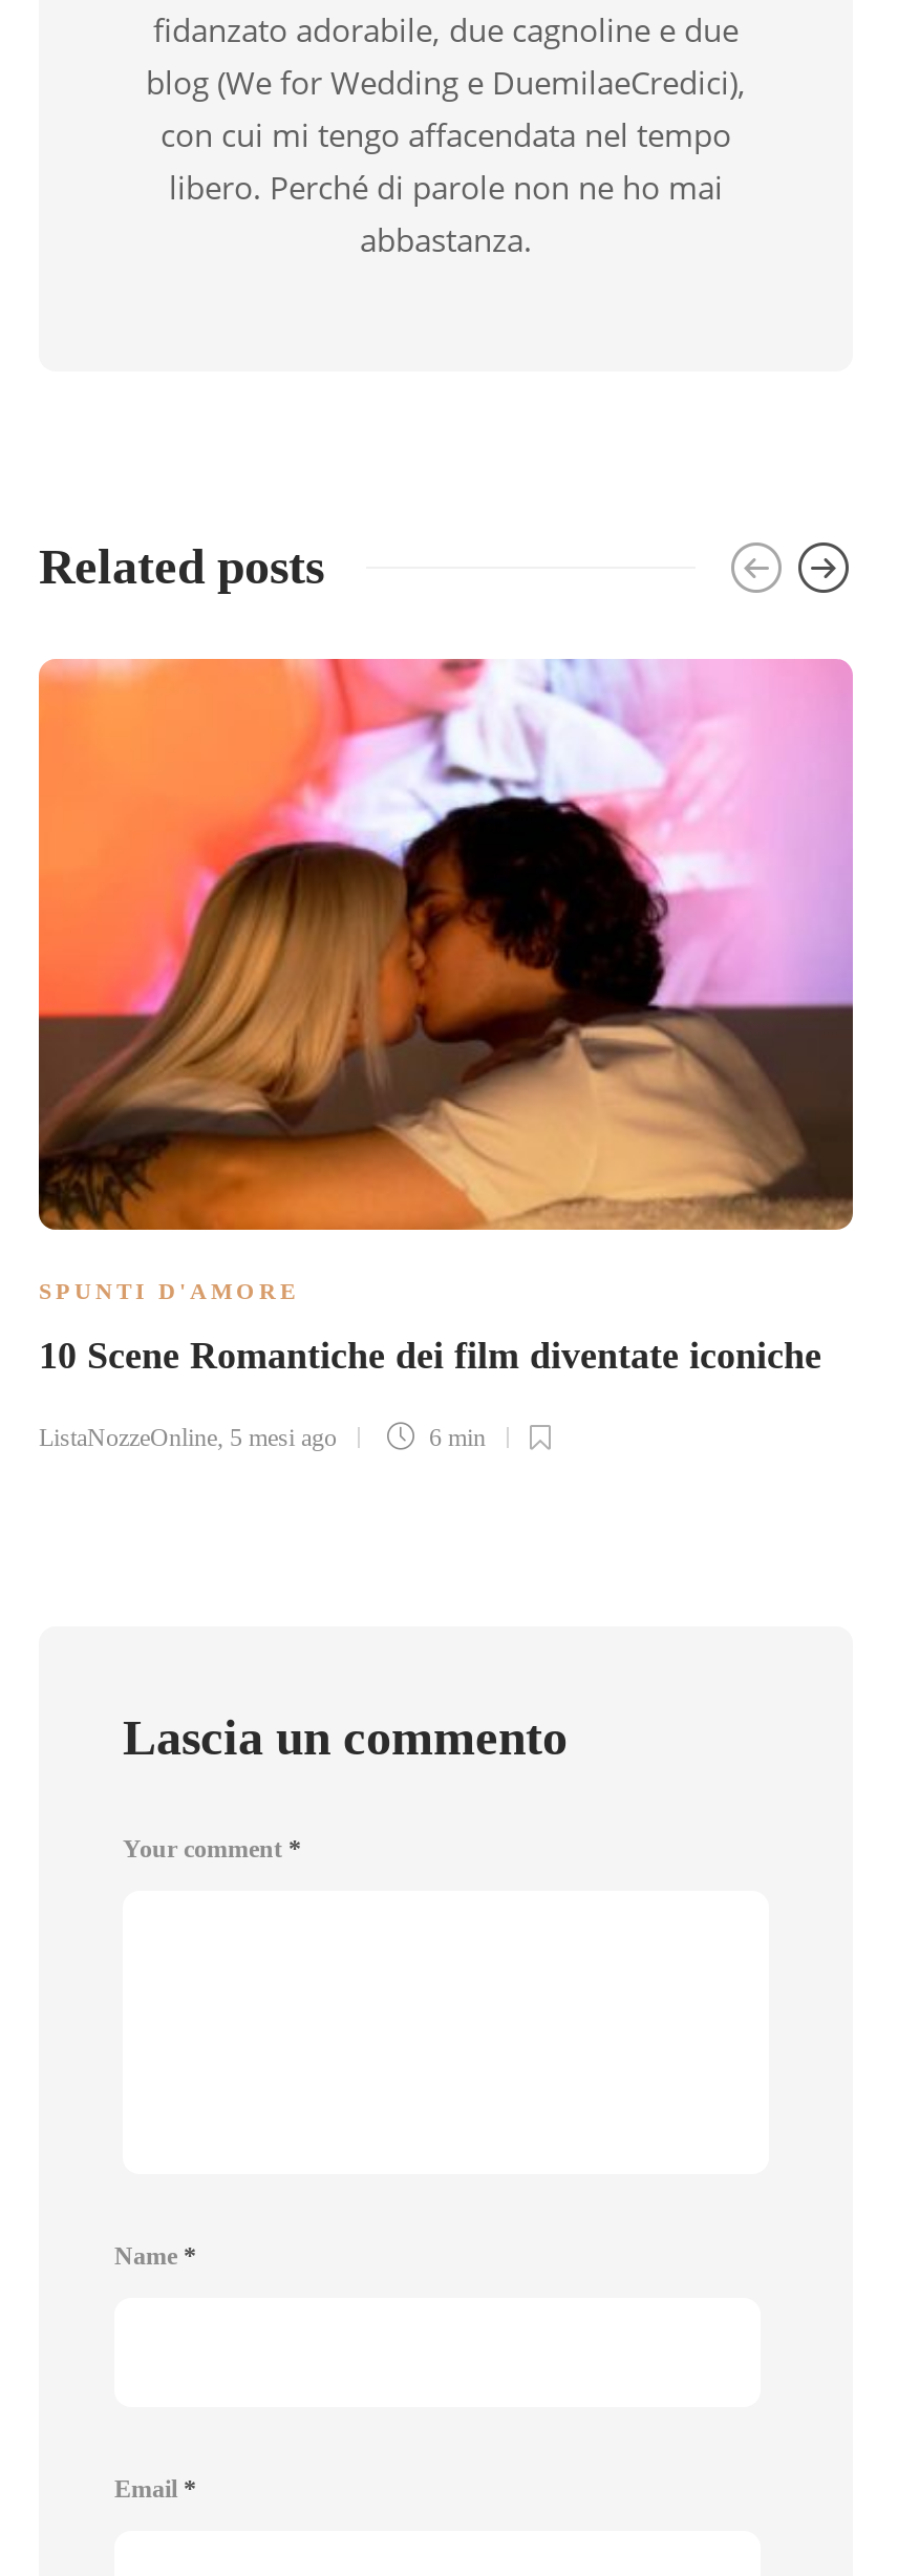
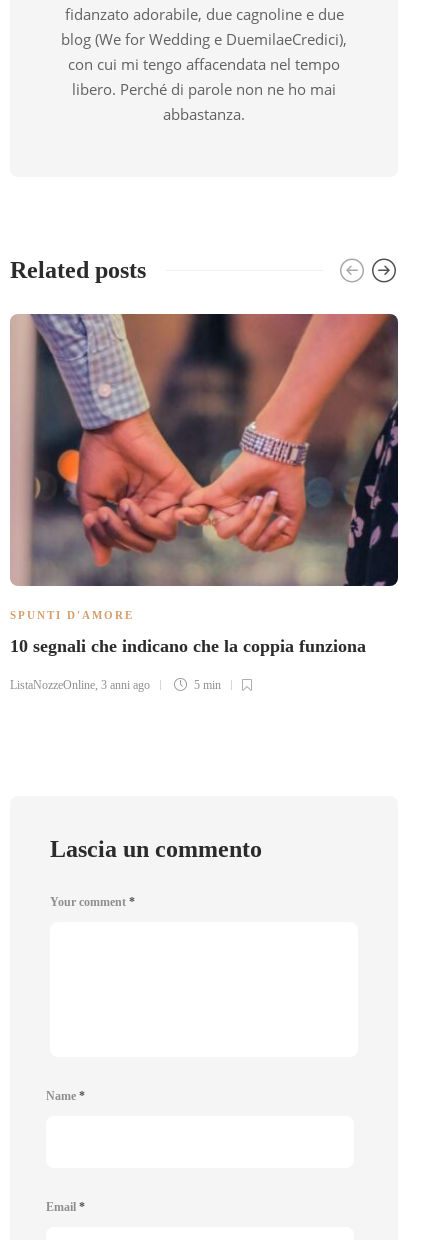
[37,657,855,1232] [image] -> [10,313,399,587] [image]
[39,1334,832,1376] 10 Scene Romantiche dei film diventate iconiche -> [10,635,371,655] 10 segnali che indicano che la coppia funziona
[39,1422,486,1451] ListaNozzeOnline, 5 mesi ago | 6 min -> [10,677,221,691] ListaNozzeOnline, 3 anni ago | 5 min

